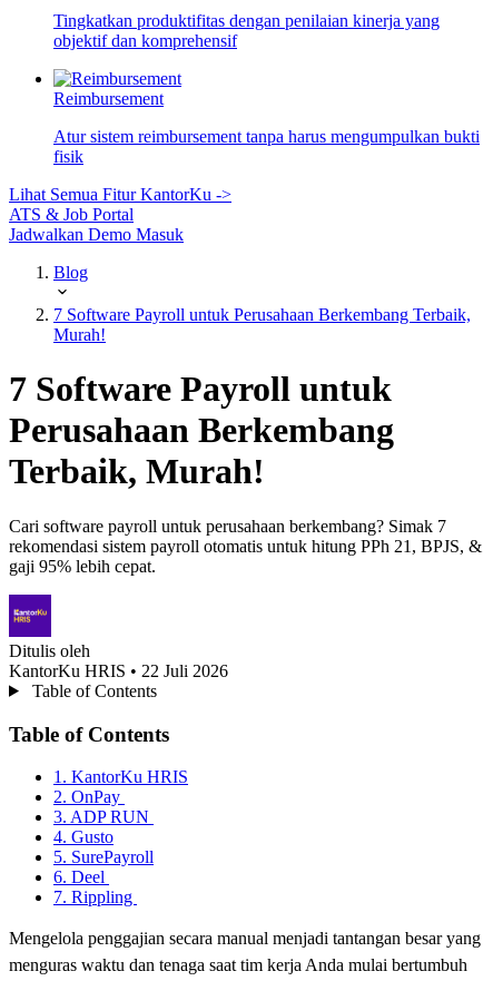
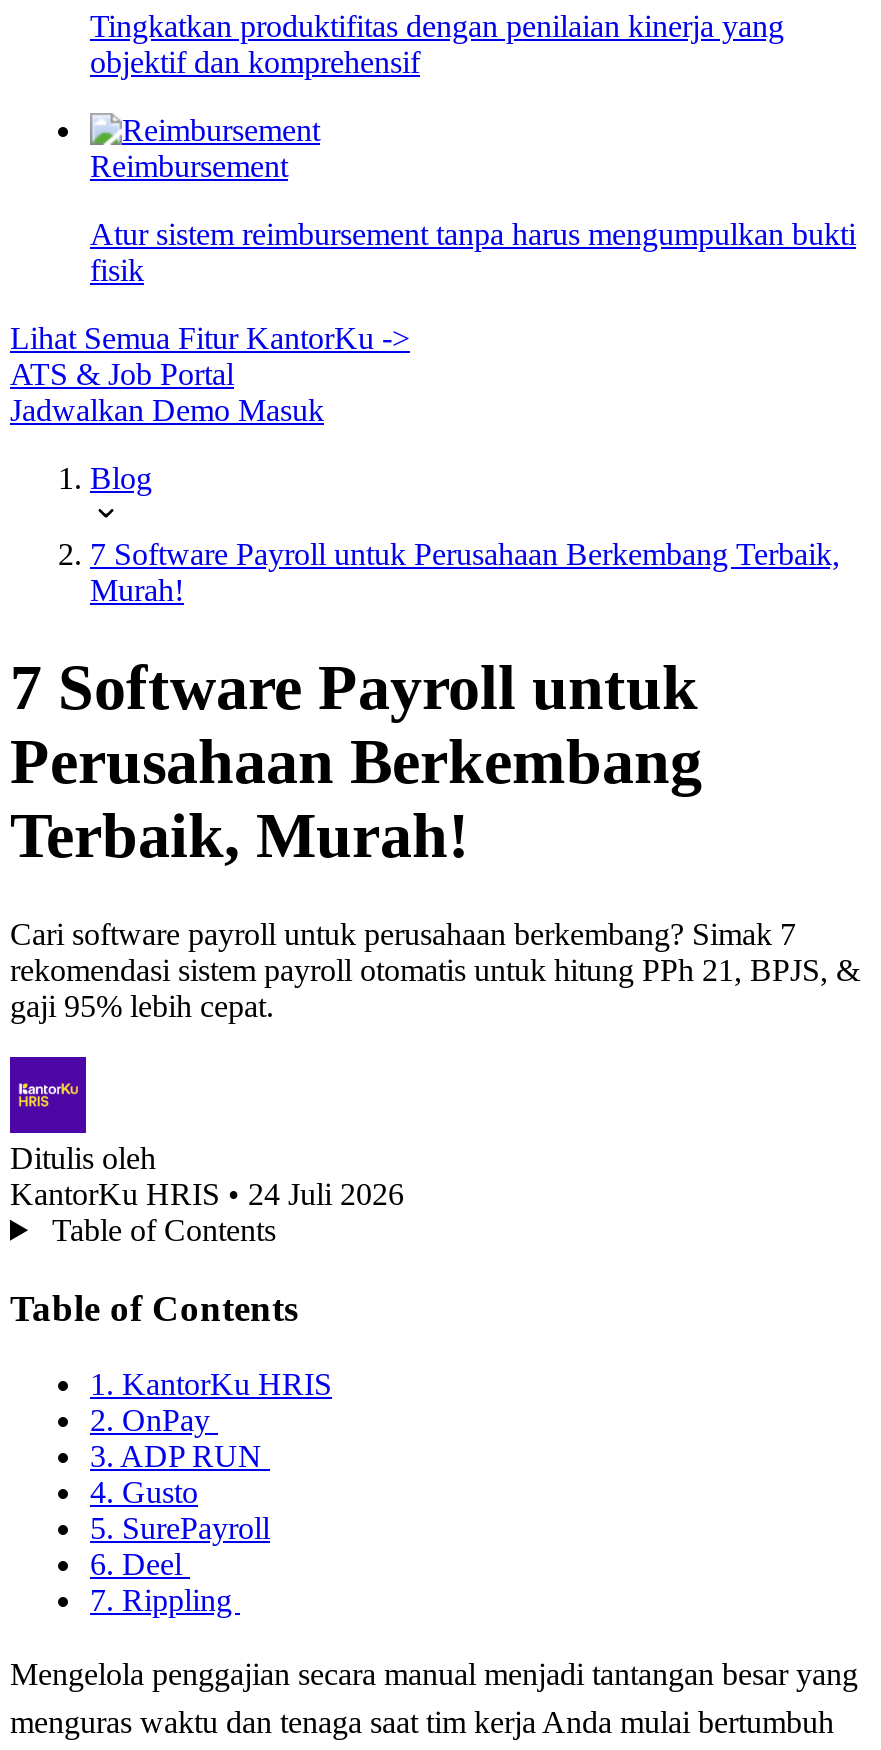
[9,661,228,680] KantorKu HRIS • 22 Juli 2026 -> [10,1177,404,1211] KantorKu HRIS • 24 Juli 2026

